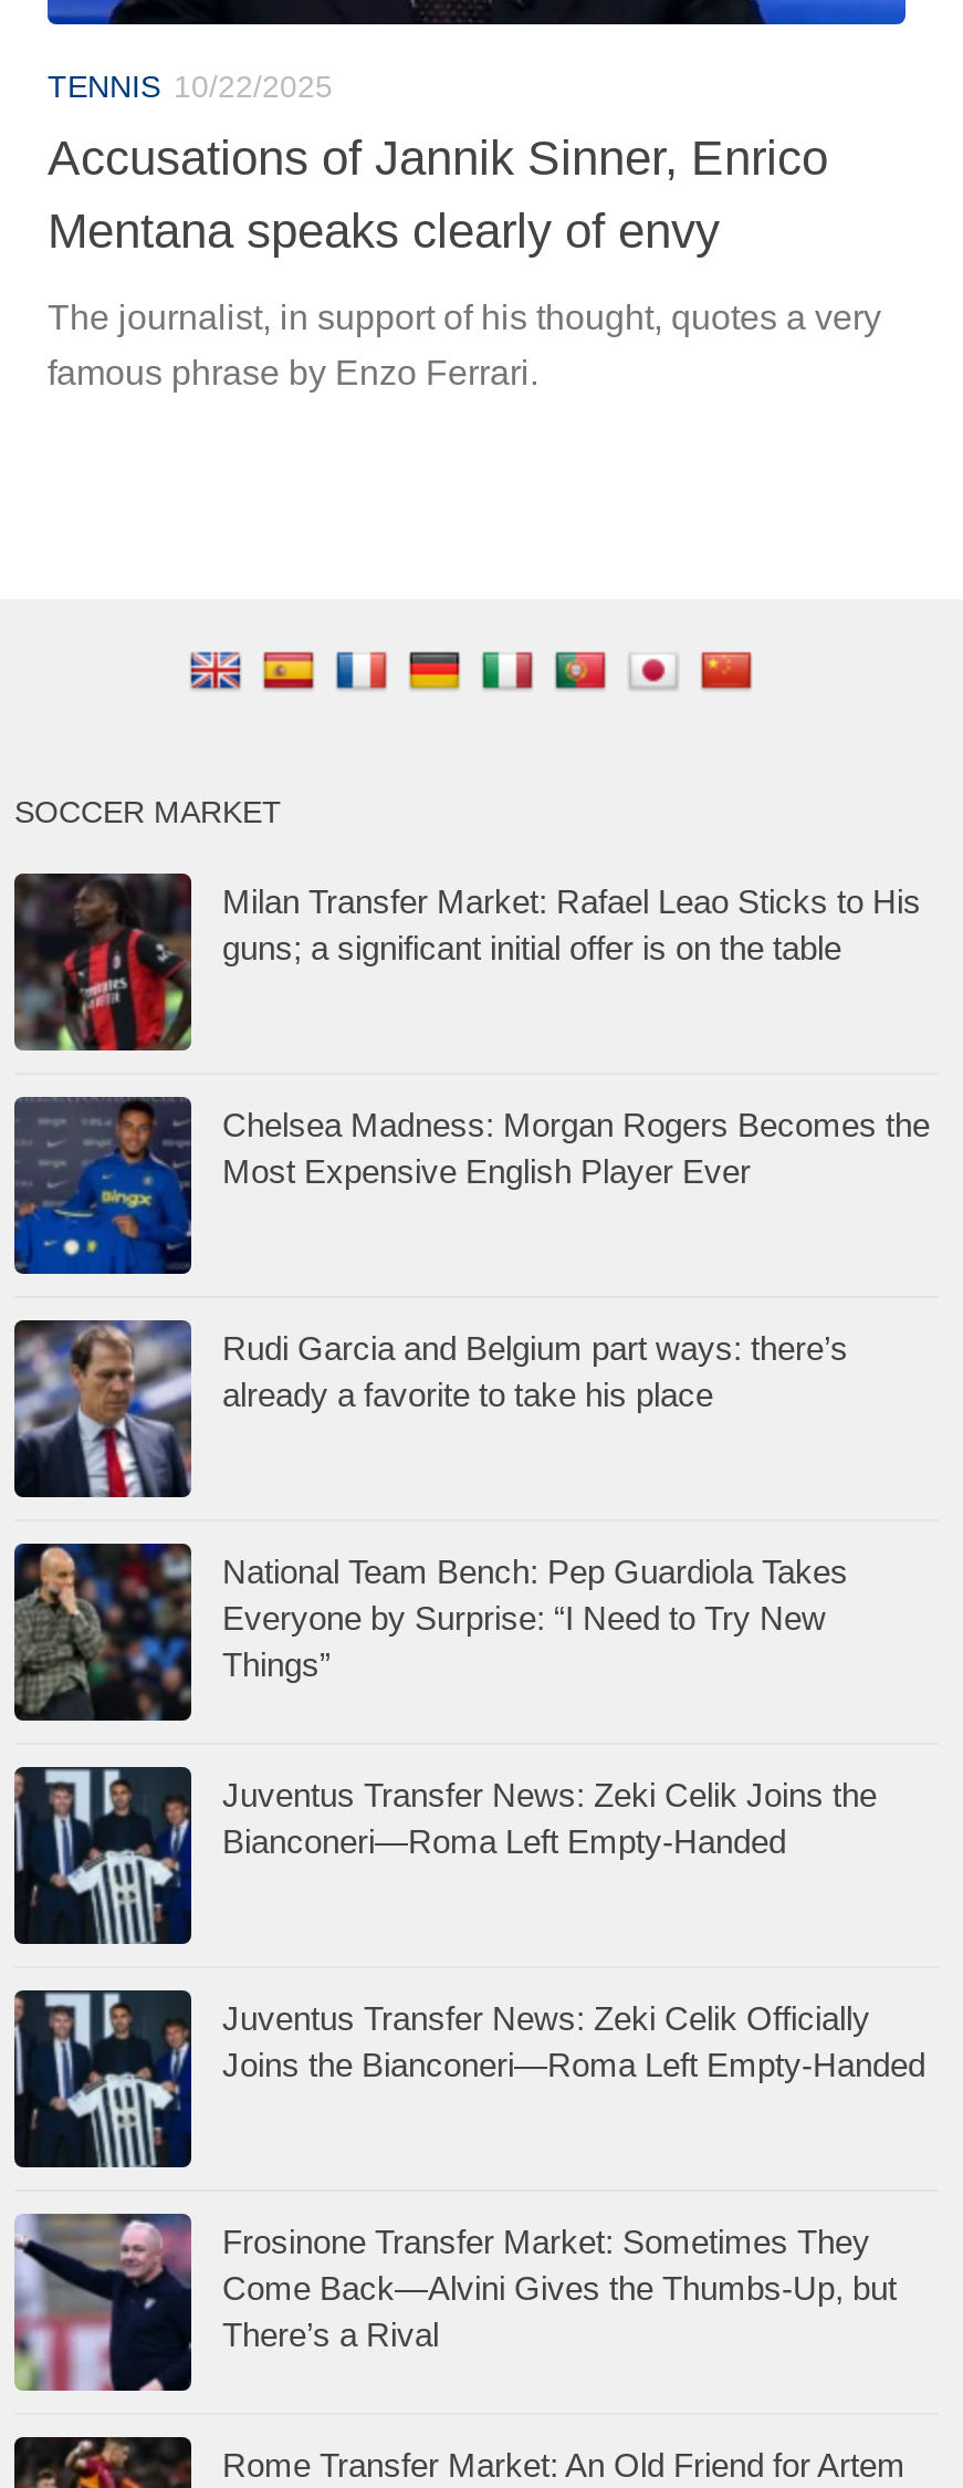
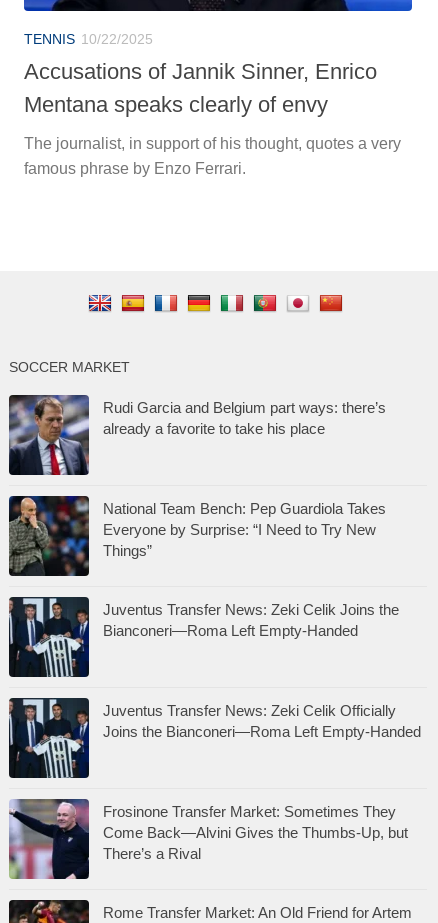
[12,874,921,1053] [image] | Milan Transfer Market: Rafael Leao Sticks to His | guns; a significant initial offer is on the table -> none
[14,1097,930,1276] [image] | Chelsea Madness: Morgan Rogers Becomes the | Most Expensive English Player Ever -> none

